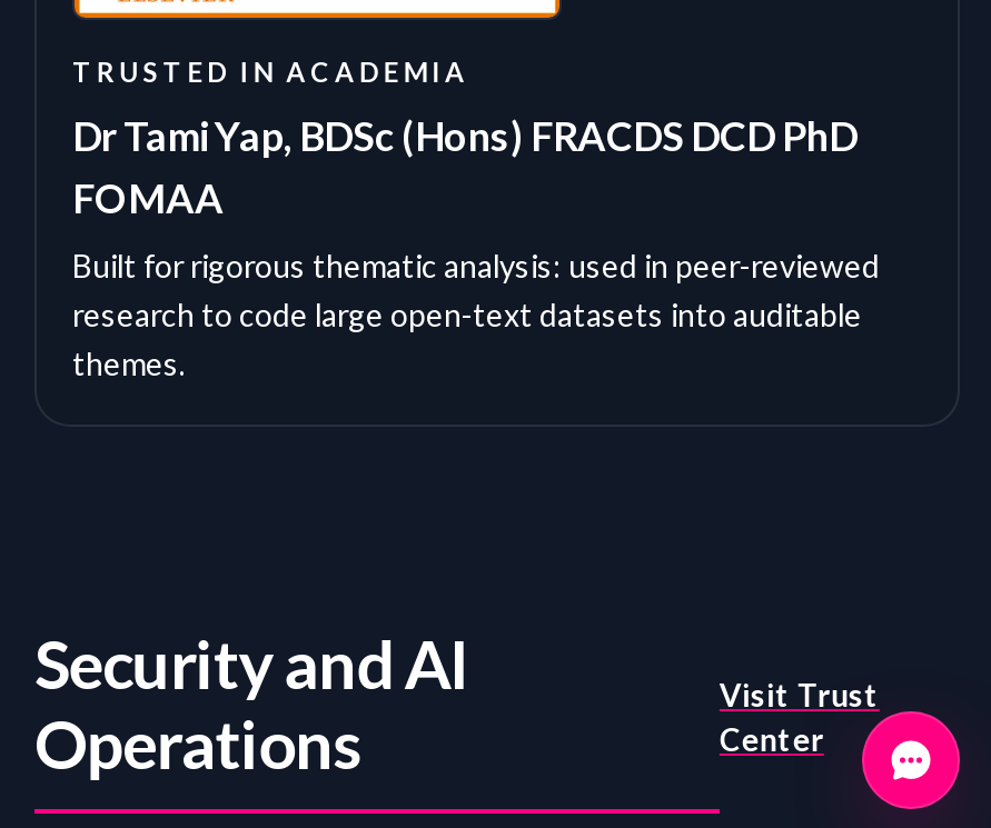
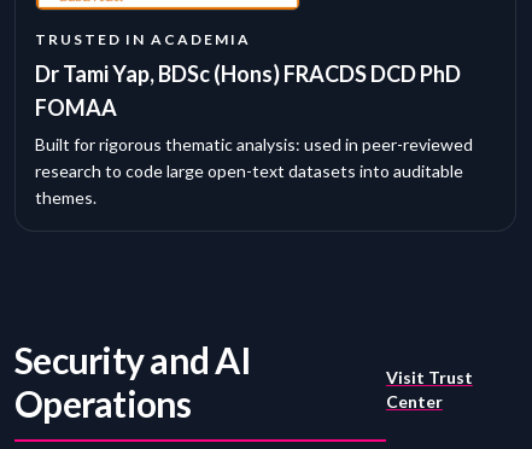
[860,709,962,814] [image] -> none

